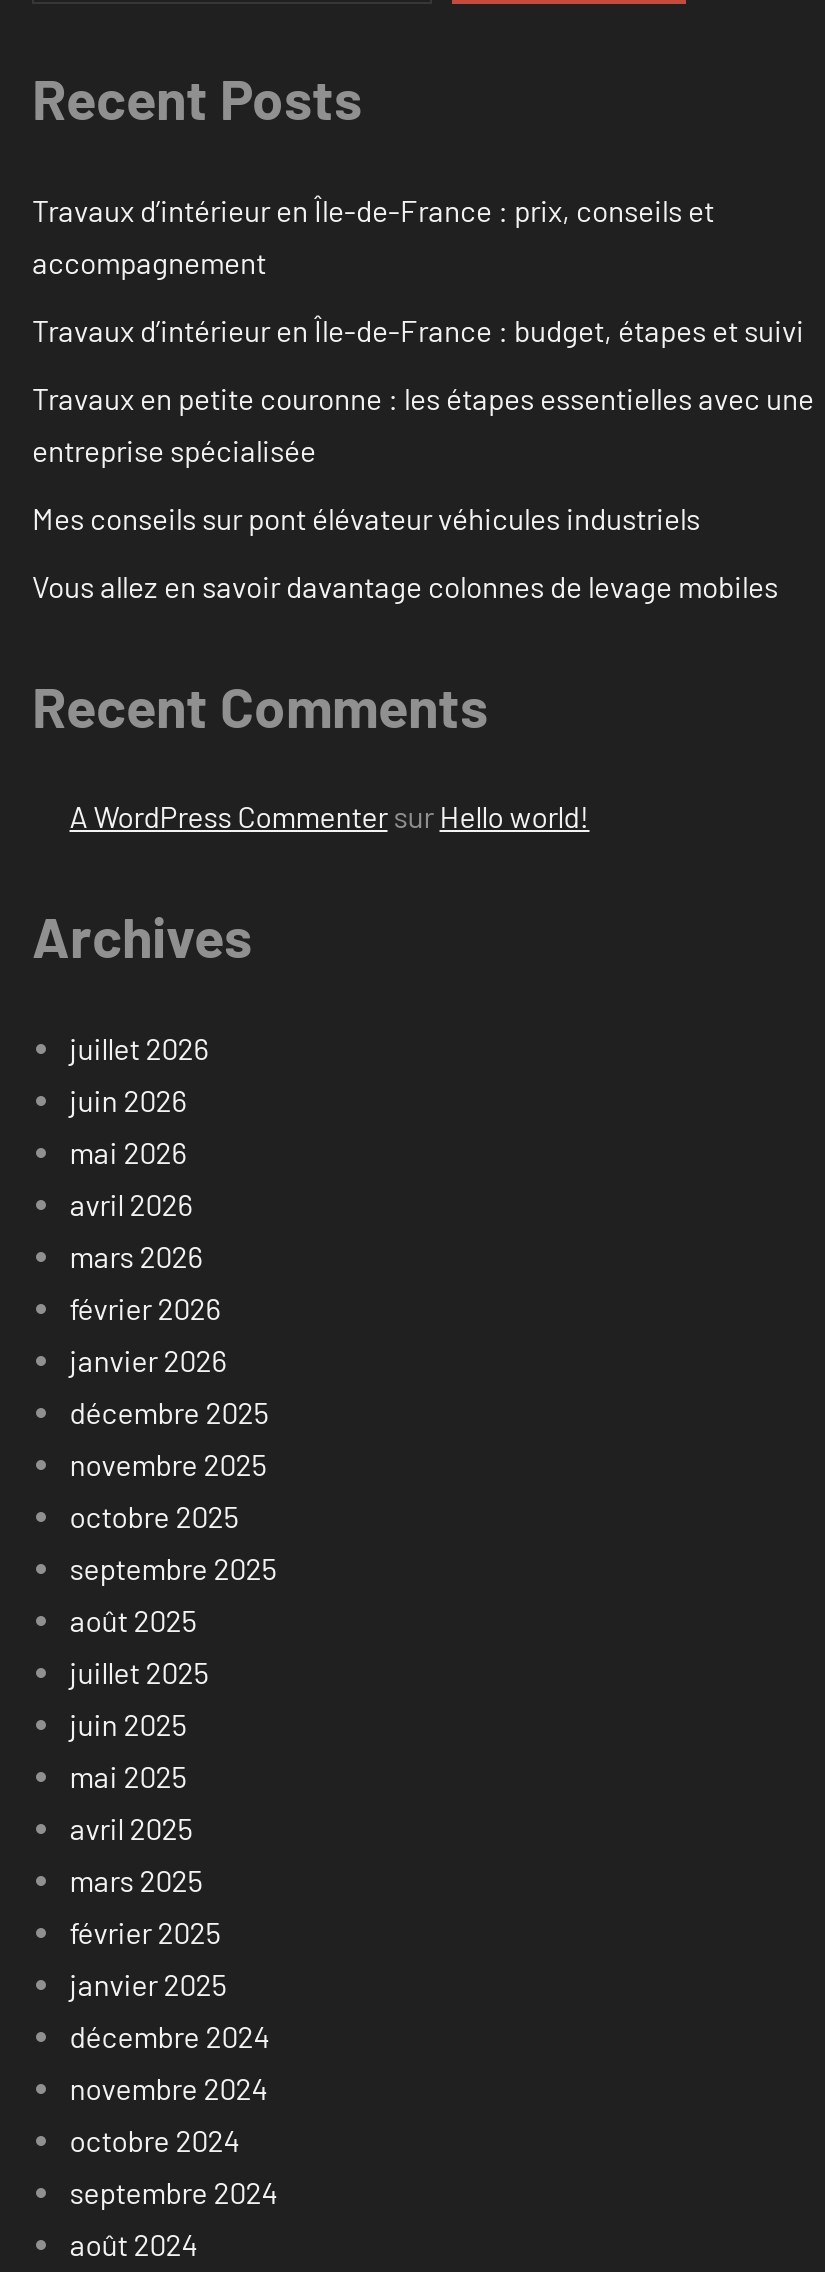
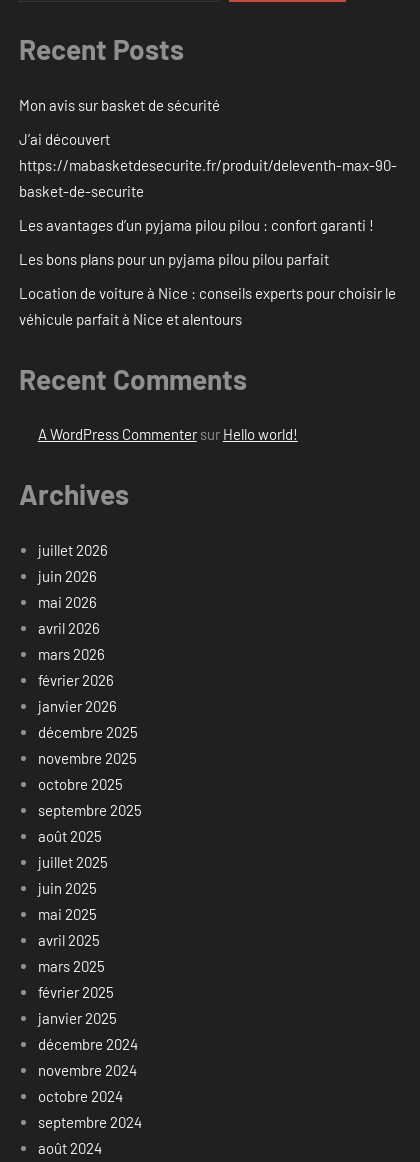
[32,192,714,280] Travaux d’intérieur en Île-de-France : prix, conseils et | accompagnement -> [19,96,220,114] Mon avis sur basket de sécurité
[32,312,804,348] Travaux d’intérieur en Île-de-France : budget, étapes et suivi -> [19,130,397,200] J’ai découvert | https://mabasketdesecurite.fr/produit/deleventh-max-90- | basket-de-securite
[32,380,814,468] Travaux en petite couronne : les étapes essentielles avec une | entreprise spécialisée -> [19,216,374,234] Les avantages d’un pyjama pilou pilou : confort garanti !
[32,500,700,536] Mes conseils sur pont élévateur véhicules industriels -> [19,250,329,268] Les bons plans pour un pyjama pilou pilou parfait
[32,568,778,604] Vous allez en savoir davantage colonnes de levage mobiles -> [19,284,396,328] Location de voiture à Nice : conseils experts pour choisir le | véhicule parfait à Nice et alentours

